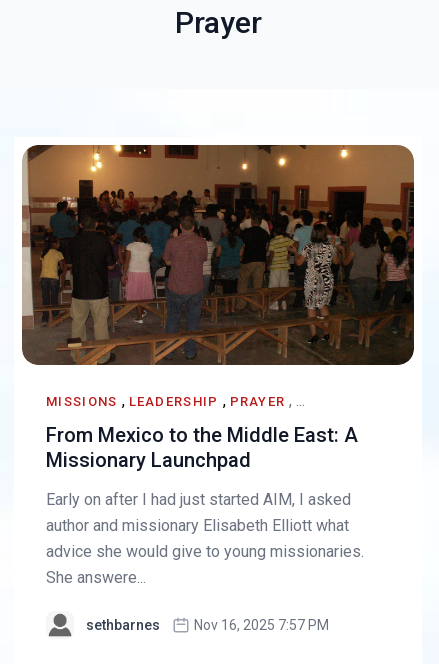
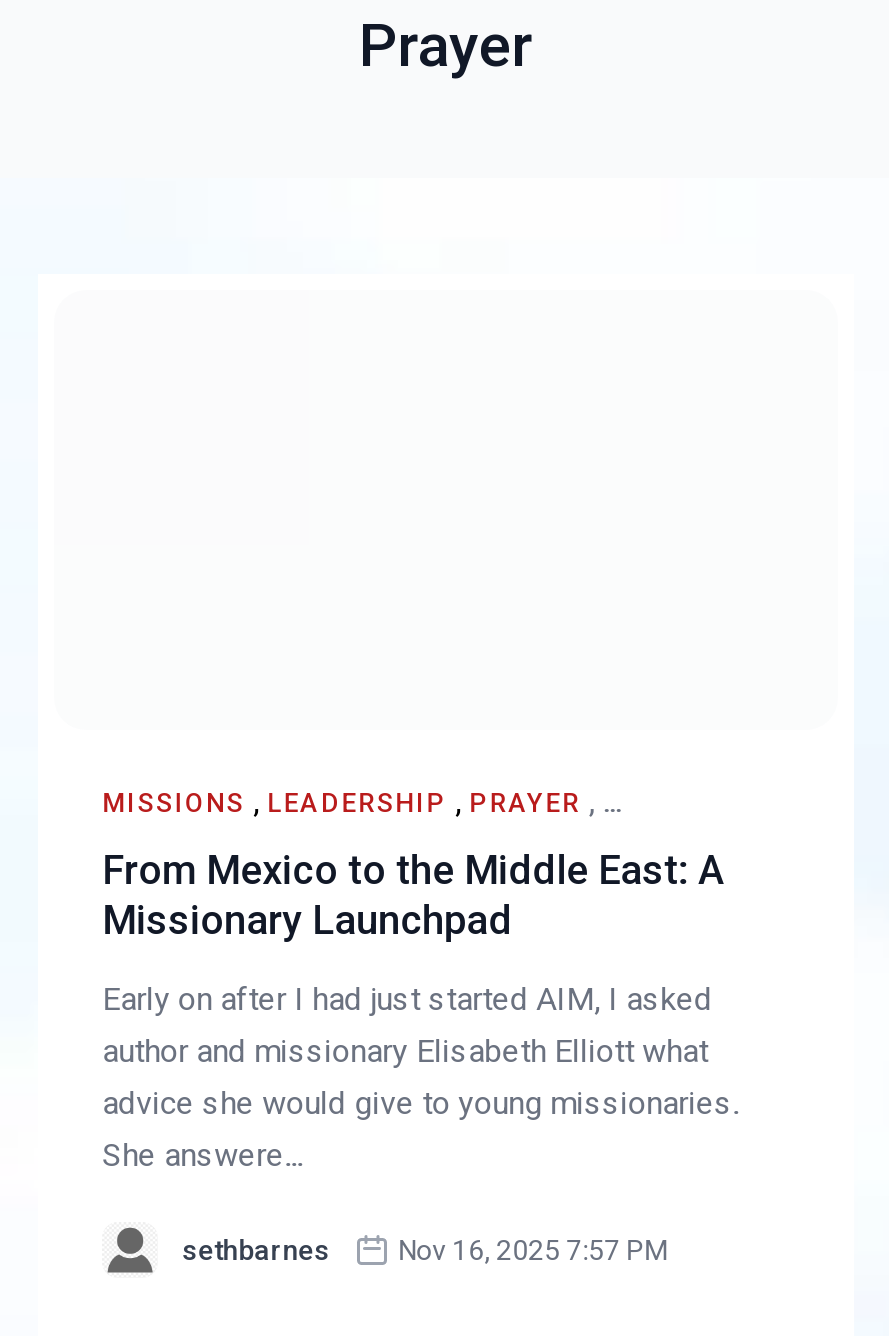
[21,144,415,366] [image] -> none

